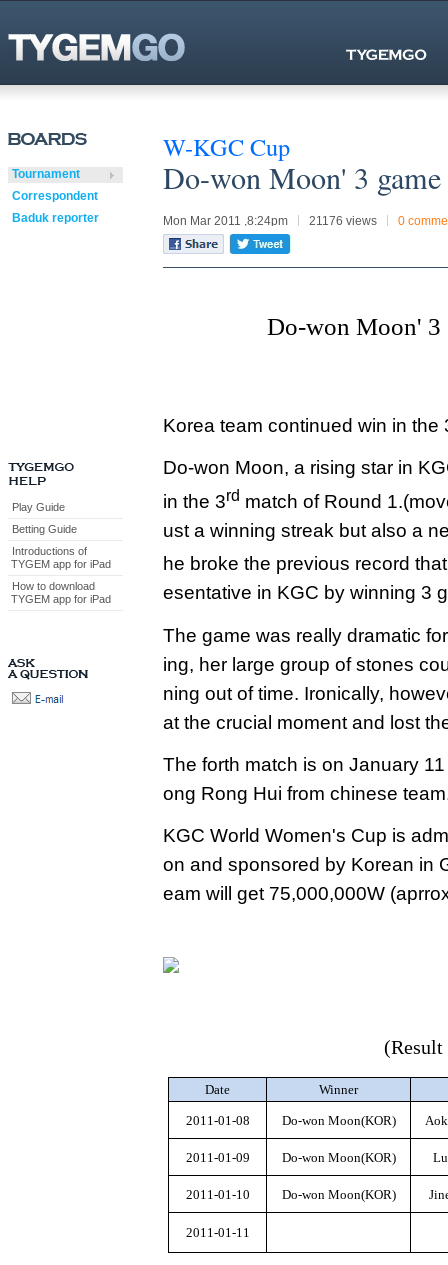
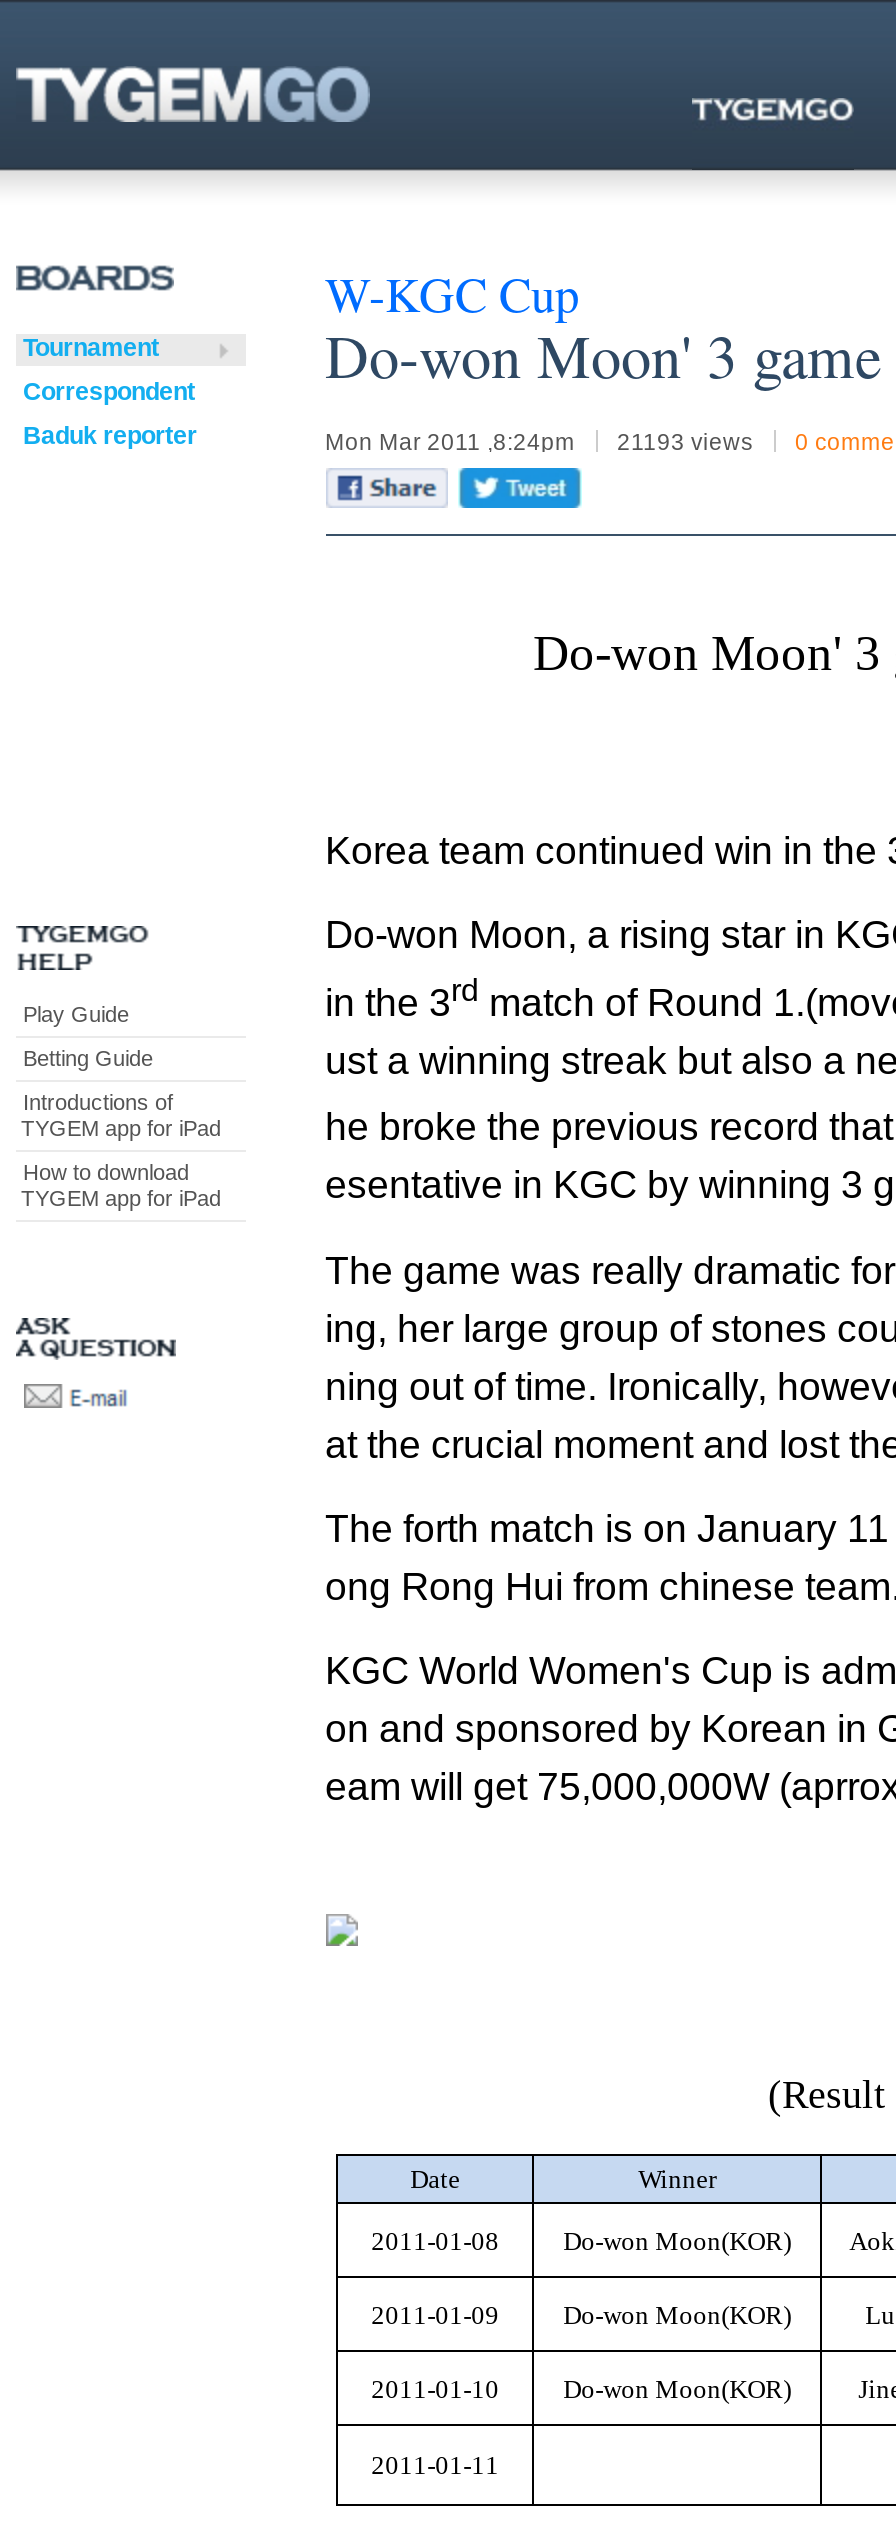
[308,214,376,227] 21176 views -> [617,428,753,454] 21193 views

